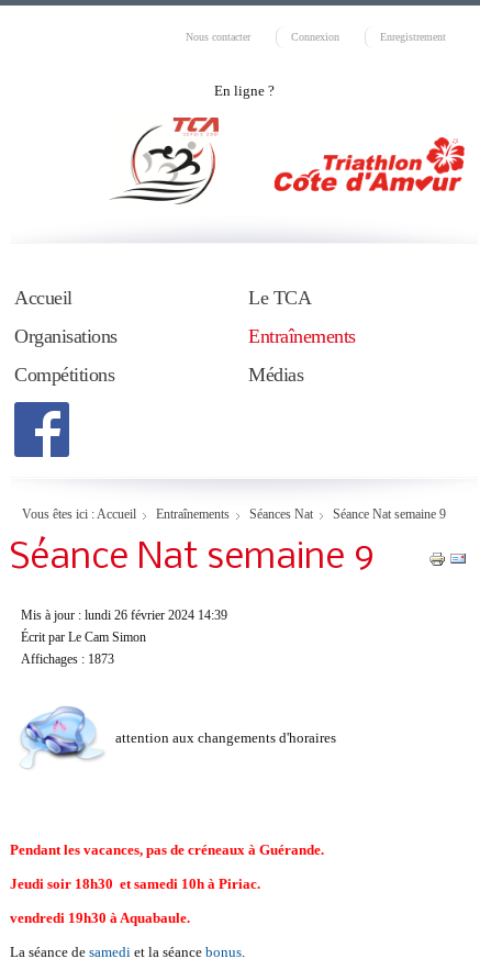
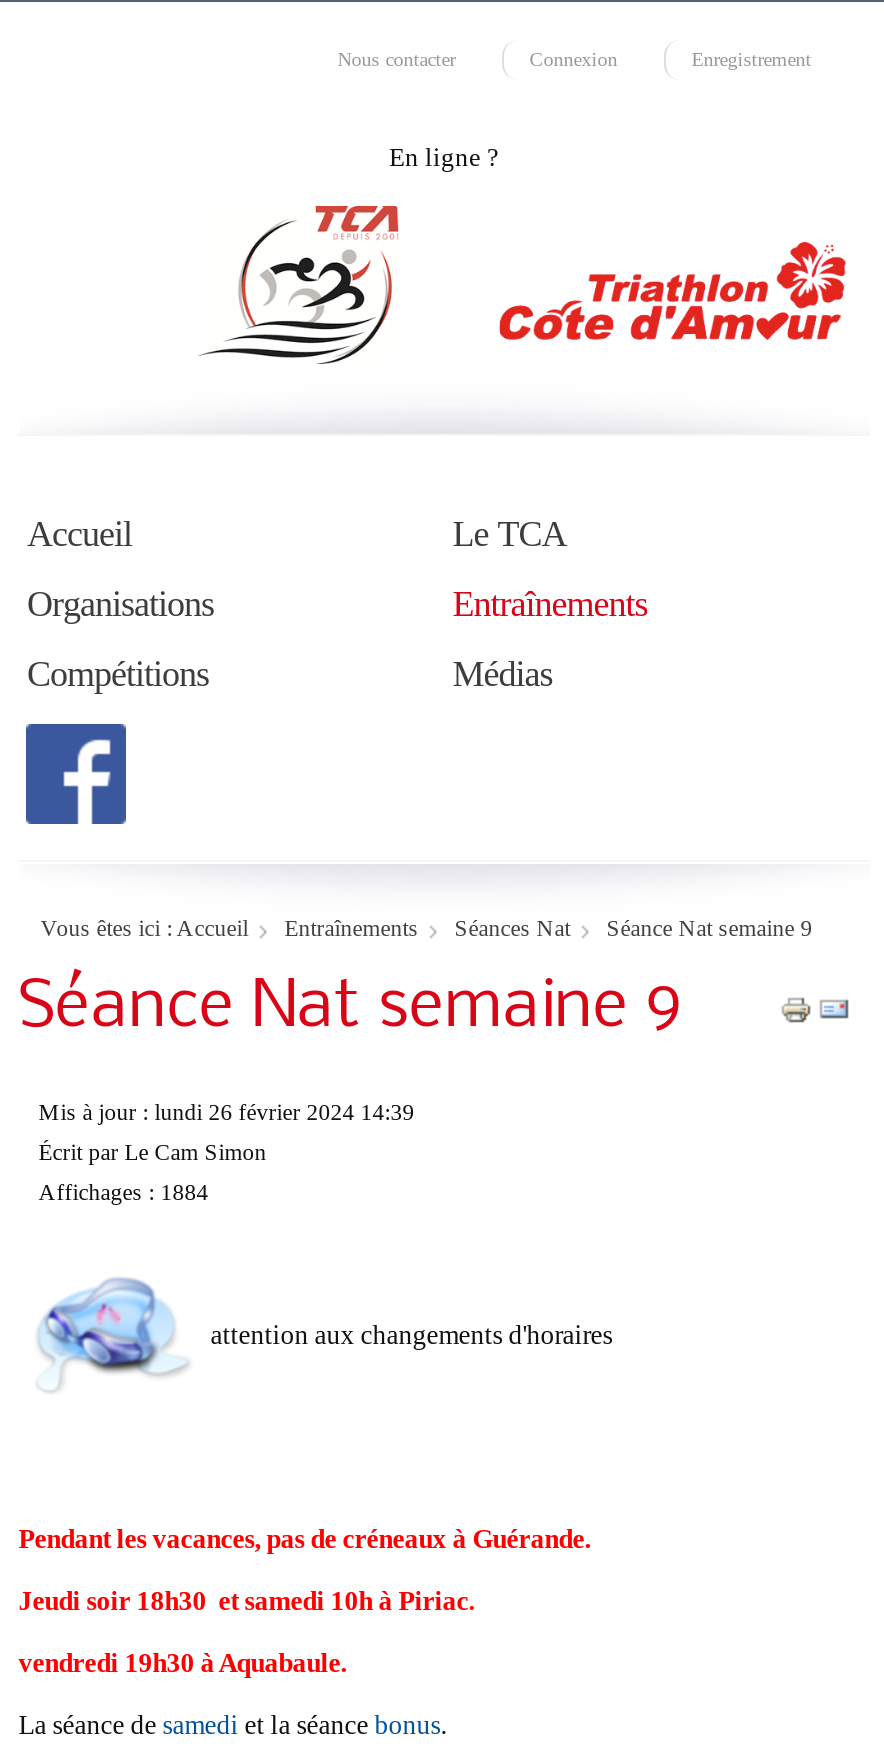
[21,653,114,666] Affichages : 1873 -> [38,1181,208,1205] Affichages : 1884

